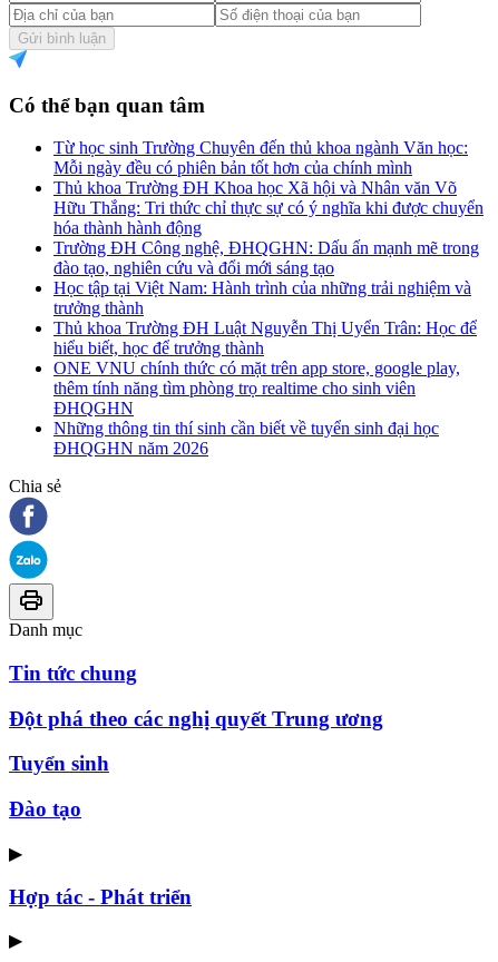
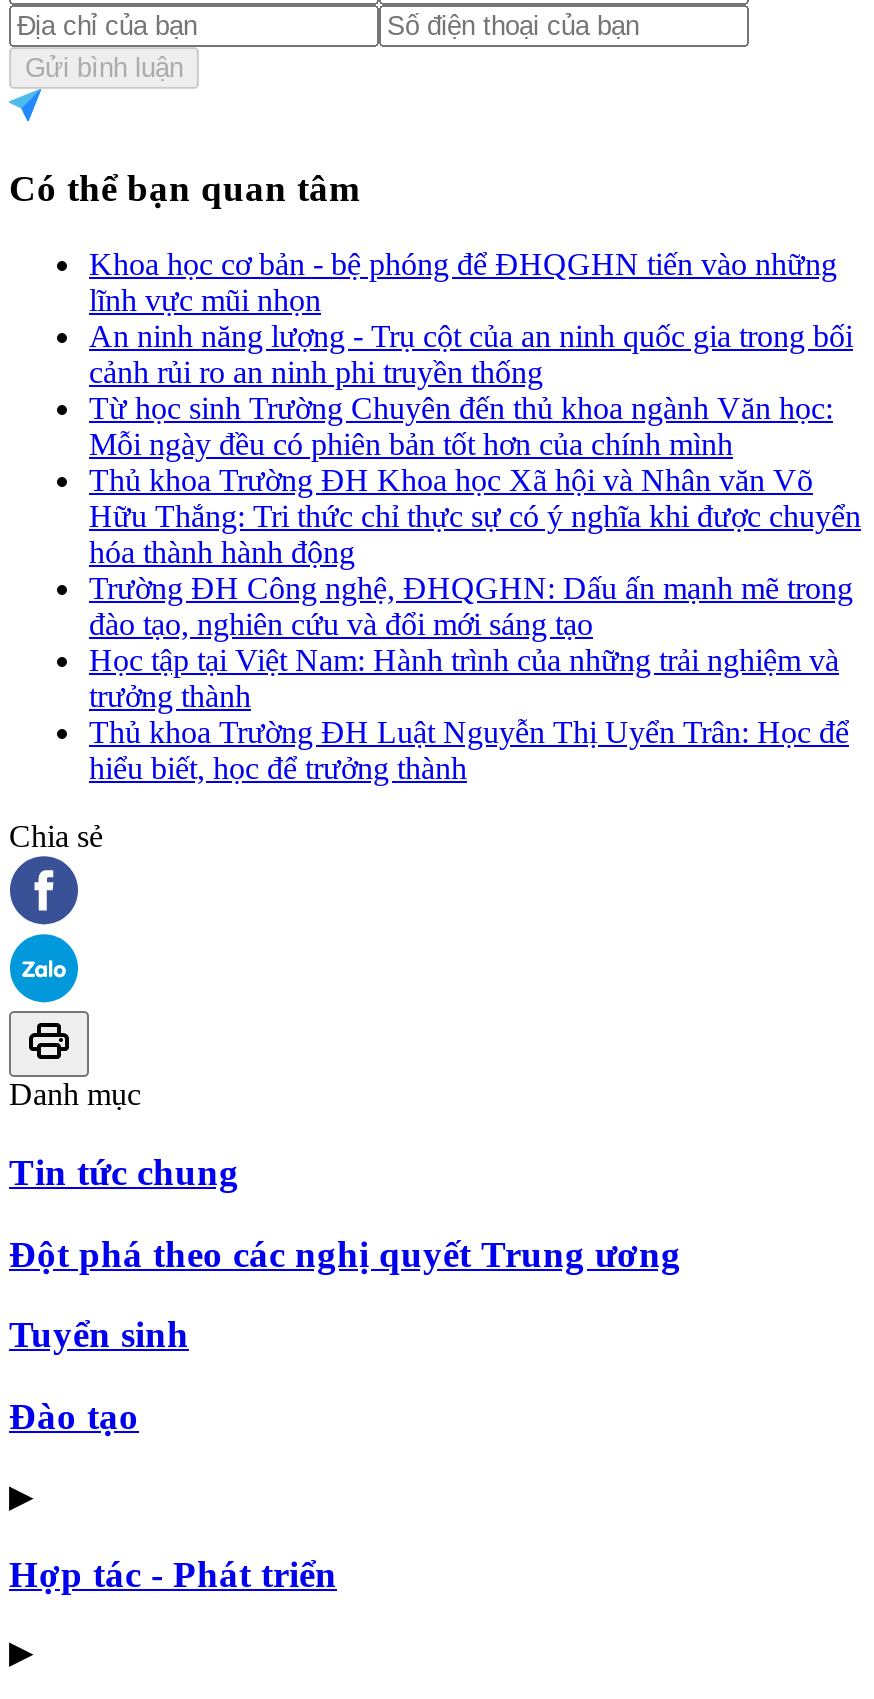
none -> [89,248,853,390] Khoa học cơ bản - bệ phóng để ĐHQGHN tiến vào những | lĩnh vực mũi nhọn | An ninh năng lượng - Trụ cột của an ninh quốc gia trong bối | cảnh rủi ro an ninh phi truyền thống
moved [53,138,484,358] -> [89,392,861,786]: Từ học sinh Trường Chuyên đến thủ khoa ngành Văn học: | Mỗi ngày đều có phiên bản tốt hơn của chính mình | Thủ khoa Trường ĐH Khoa học Xã hội và Nhân văn Võ | ... | Thủ khoa Trường ĐH Luật Nguyễn Thị Uyển Trân: Học để | hiểu biết, học để trưởng thành
[53,359,460,458] ONE VNU chính thức có mặt trên app store, google play, | thêm tính năng tìm phòng trọ realtime cho sinh viên | ĐHQGHN | Những thông tin thí sinh cần biết về tuyển sinh đại học | ĐHQGHN năm 2026 -> none

